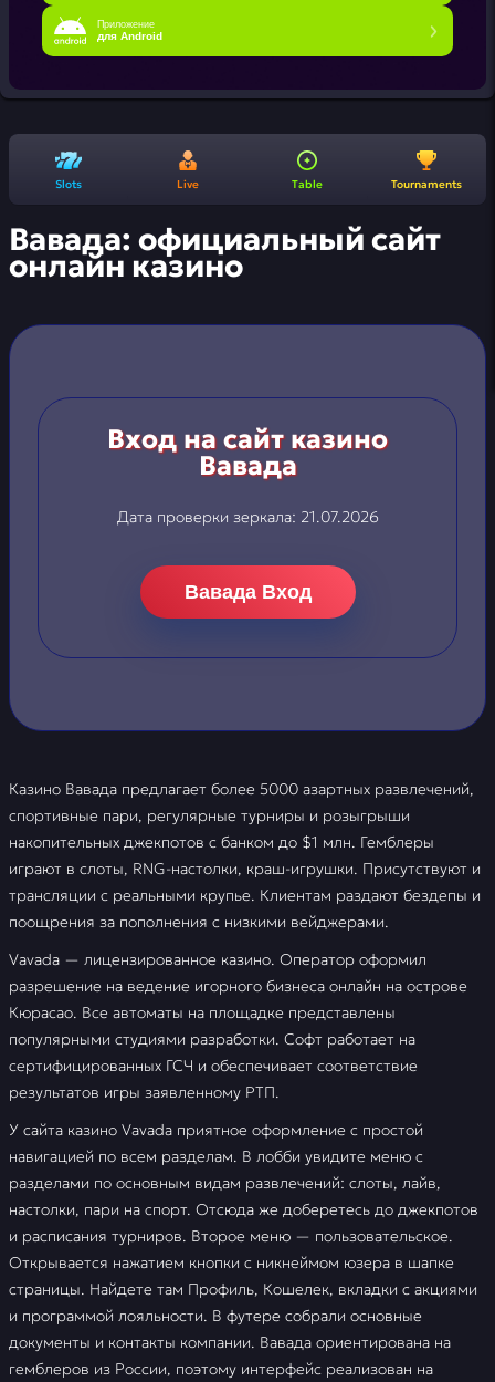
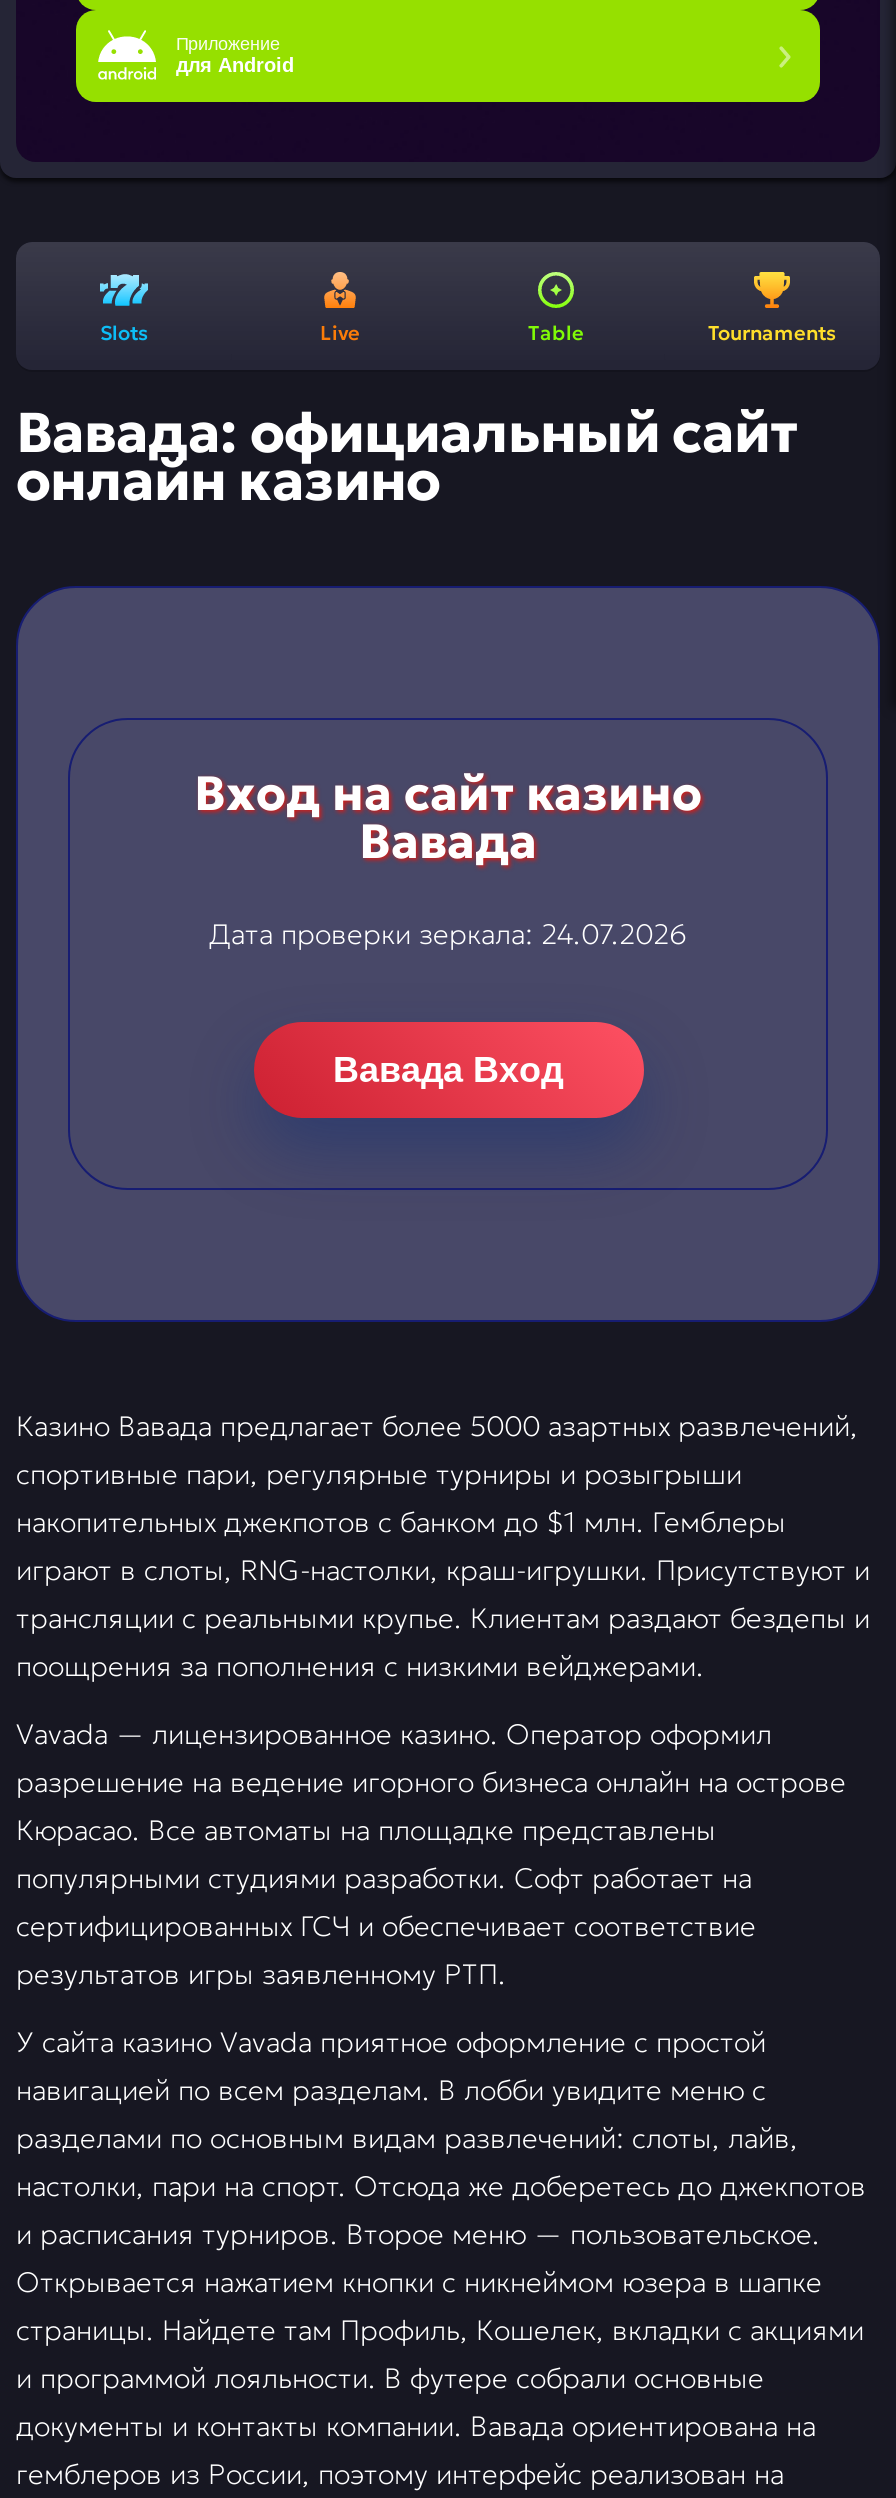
[117,507,378,527] Дата проверки зеркала: 21.07.2026 -> [209,917,687,953] Дата проверки зеркала: 24.07.2026

